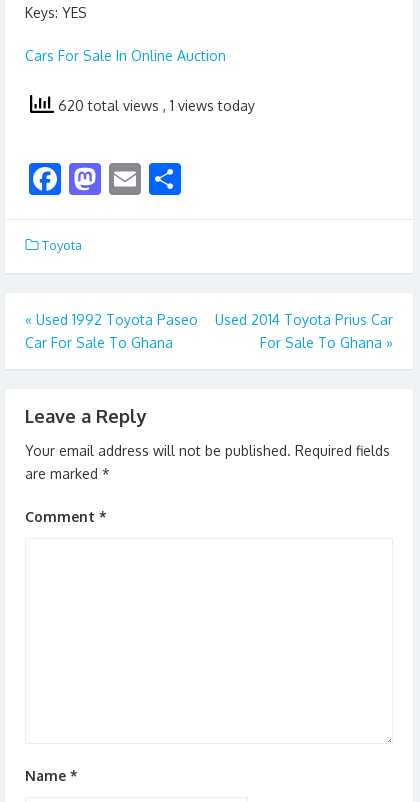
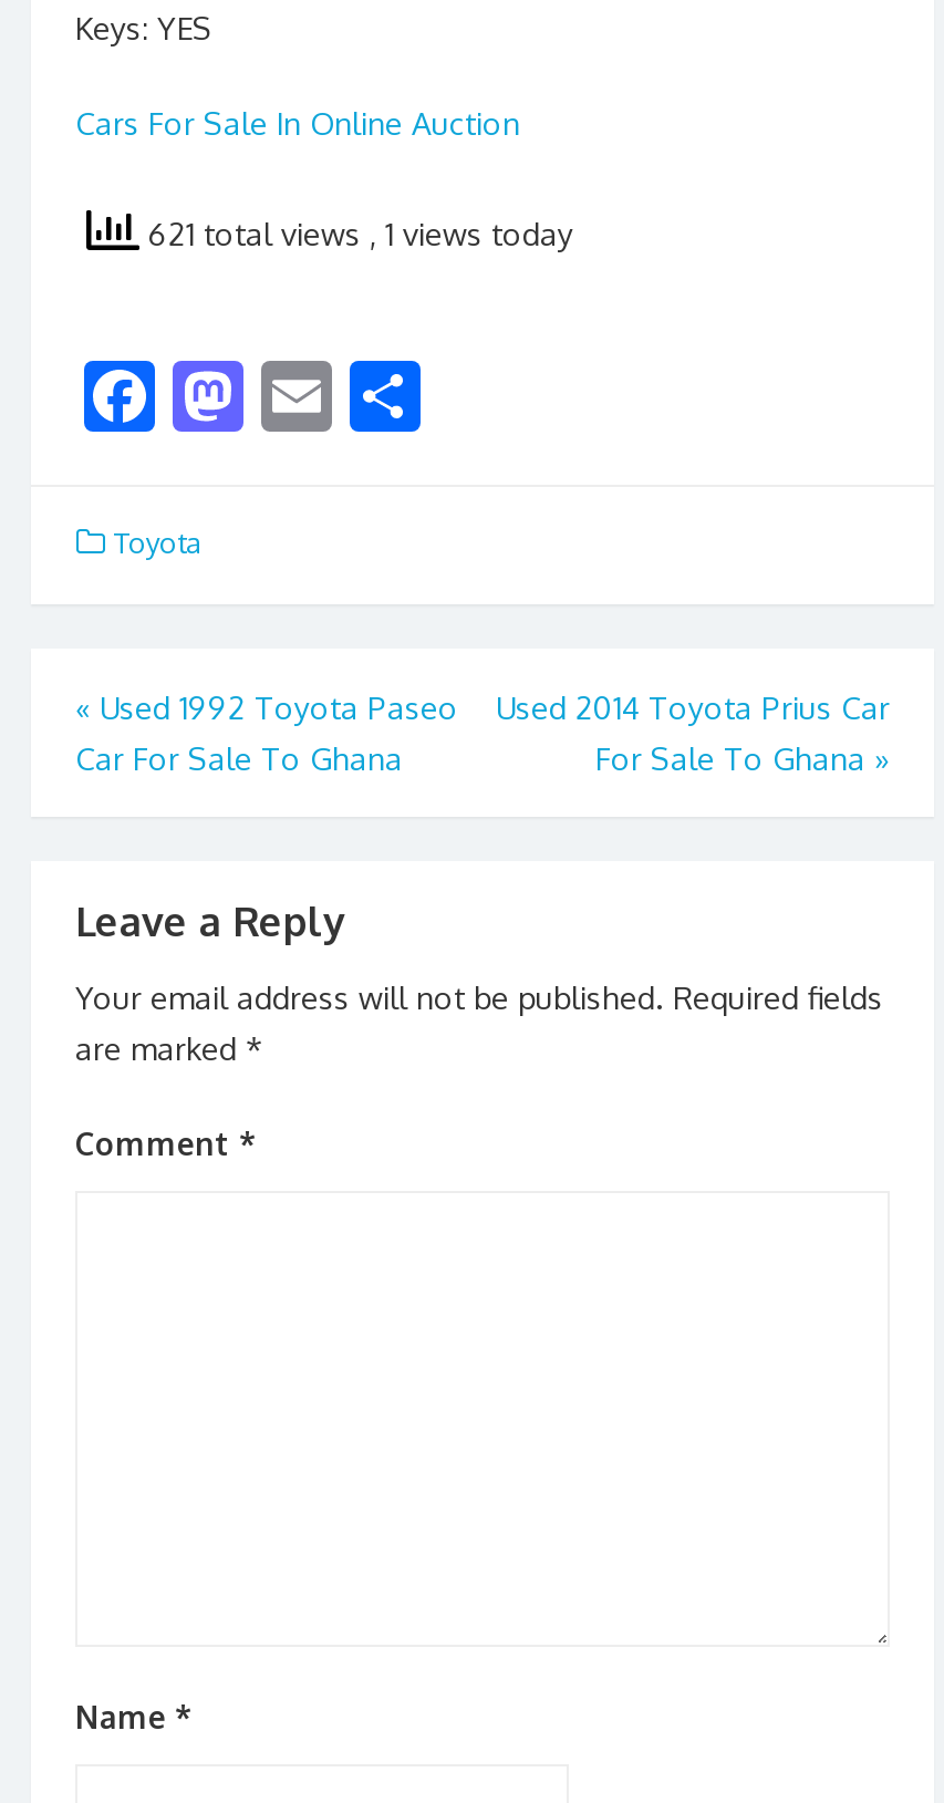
[54,97,255,114] 620 total views, 1 views today -> [139,215,573,252] 621 total views, 1 views today

